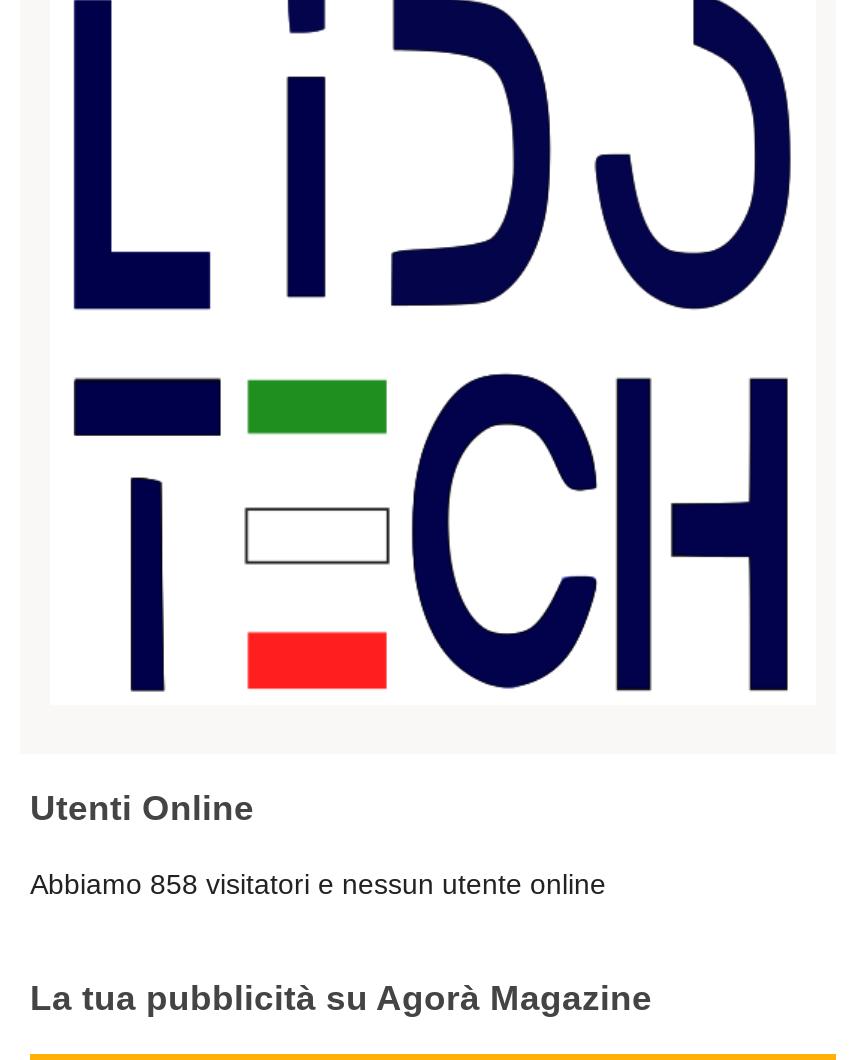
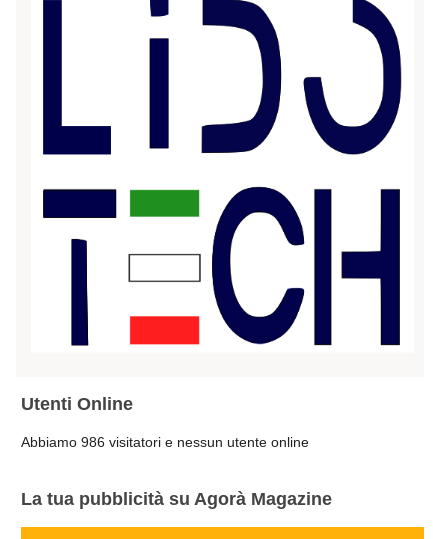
[30,867,606,899] Abbiamo 858 visitatori e nessun utente online -> [21,434,309,450] Abbiamo 986 visitatori e nessun utente online

